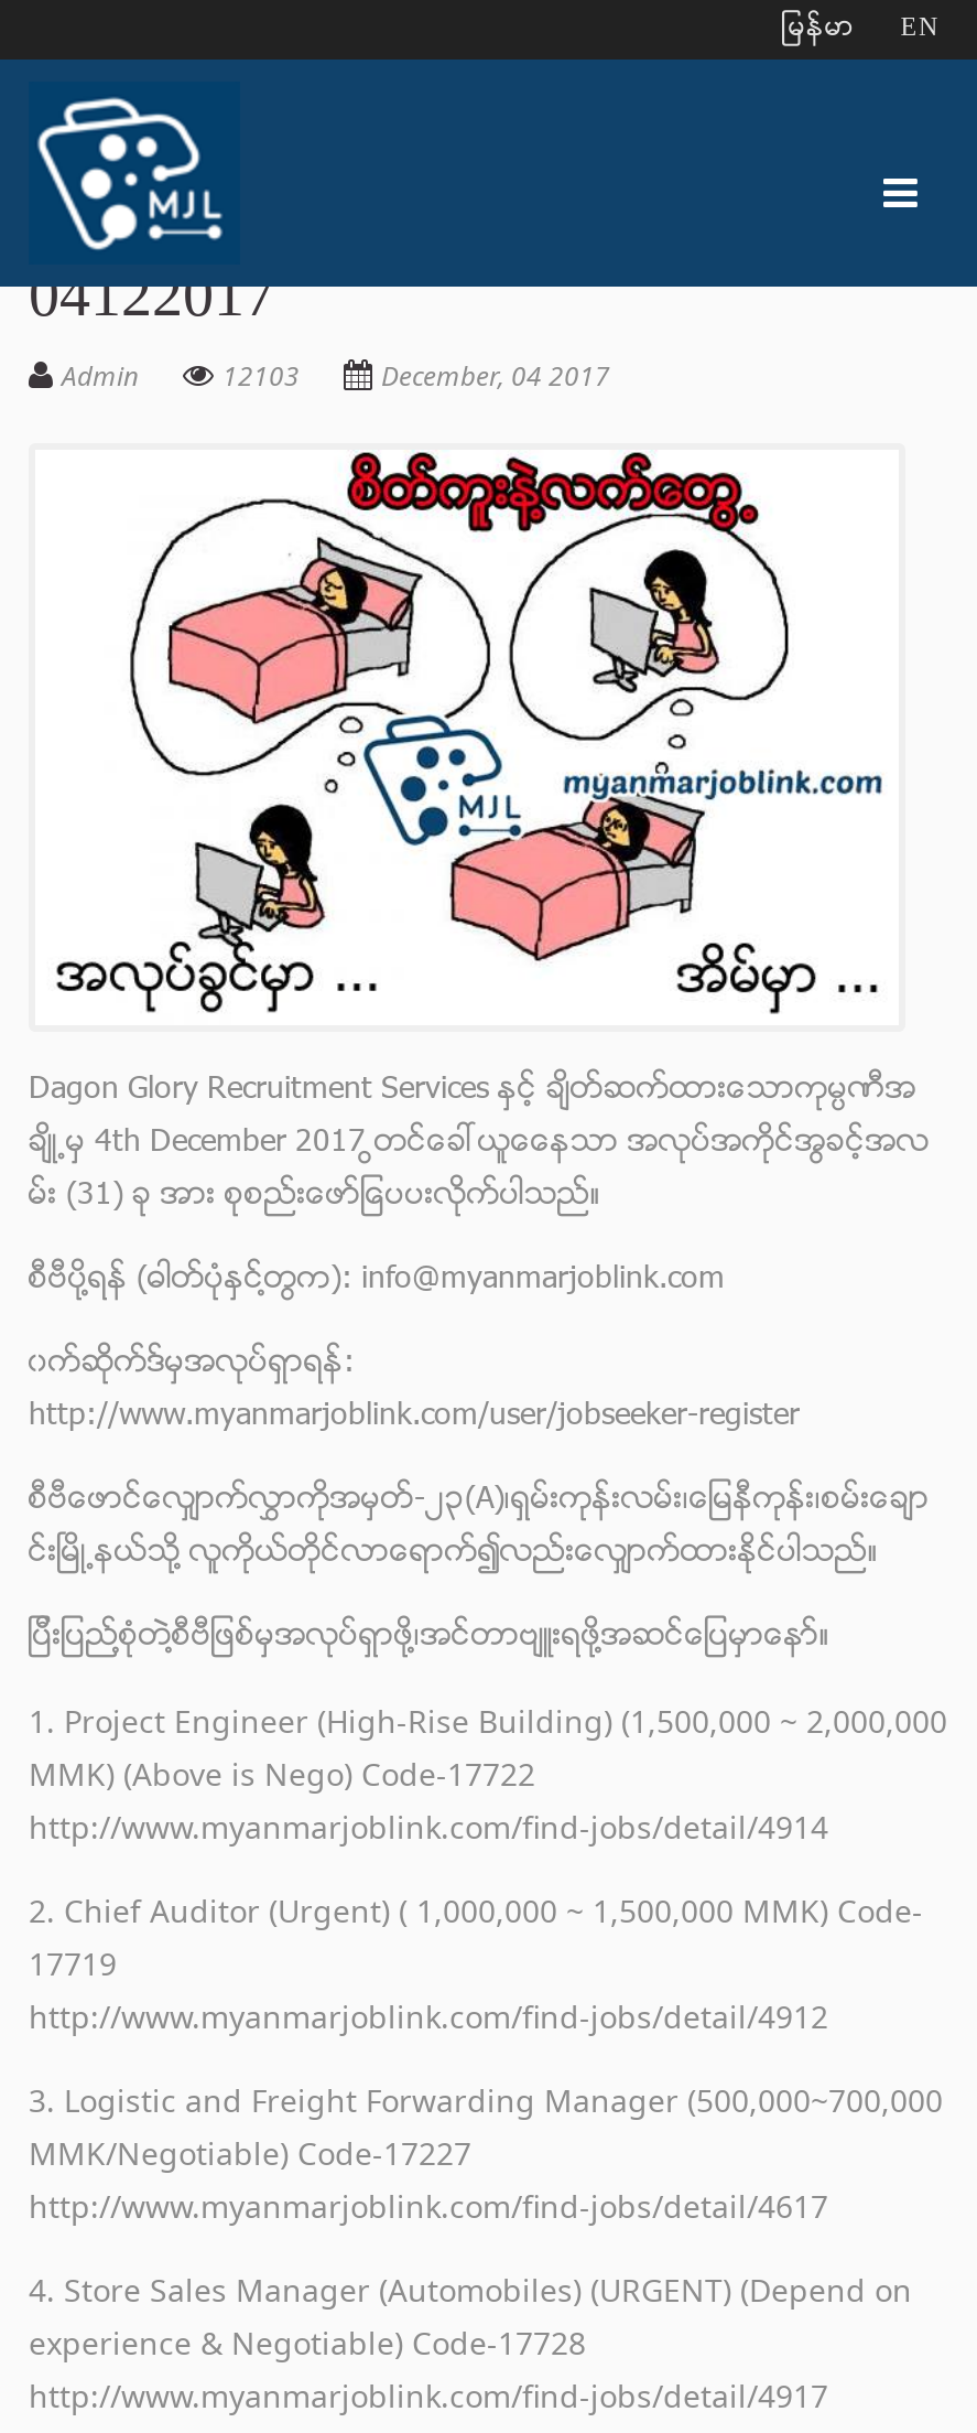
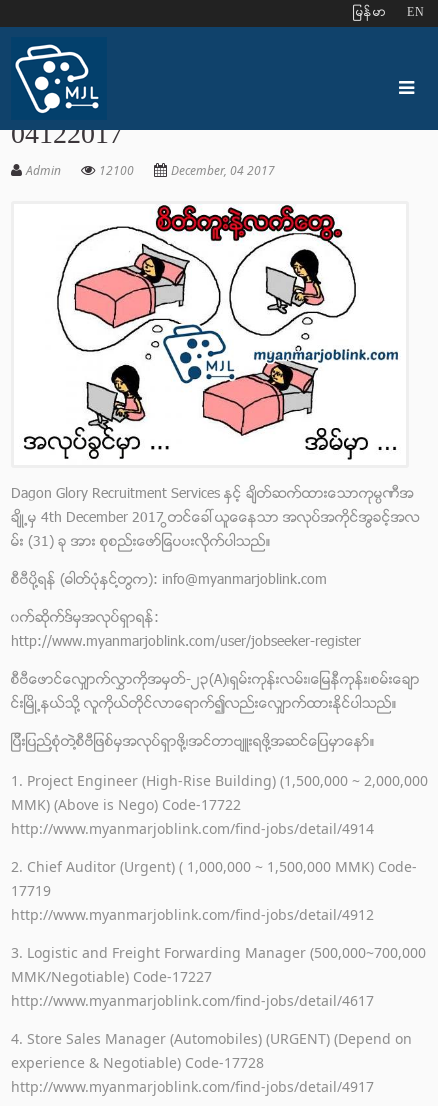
[222,357,300,395] 12103 -> [99,162,134,179] 12100

